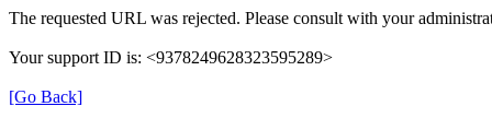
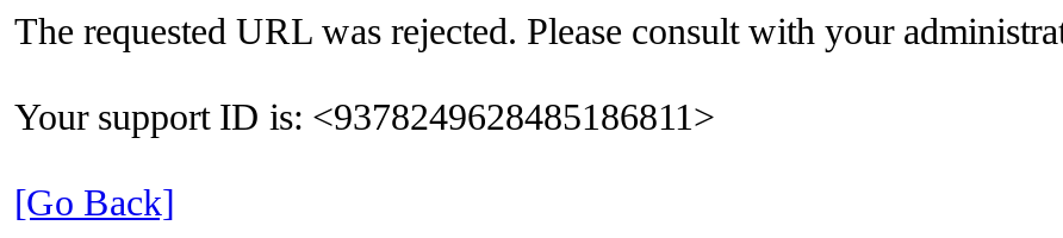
[9,48,333,67] Your support ID is: <9378249628323595289> -> [14,96,715,137] Your support ID is: <9378249628485186811>

